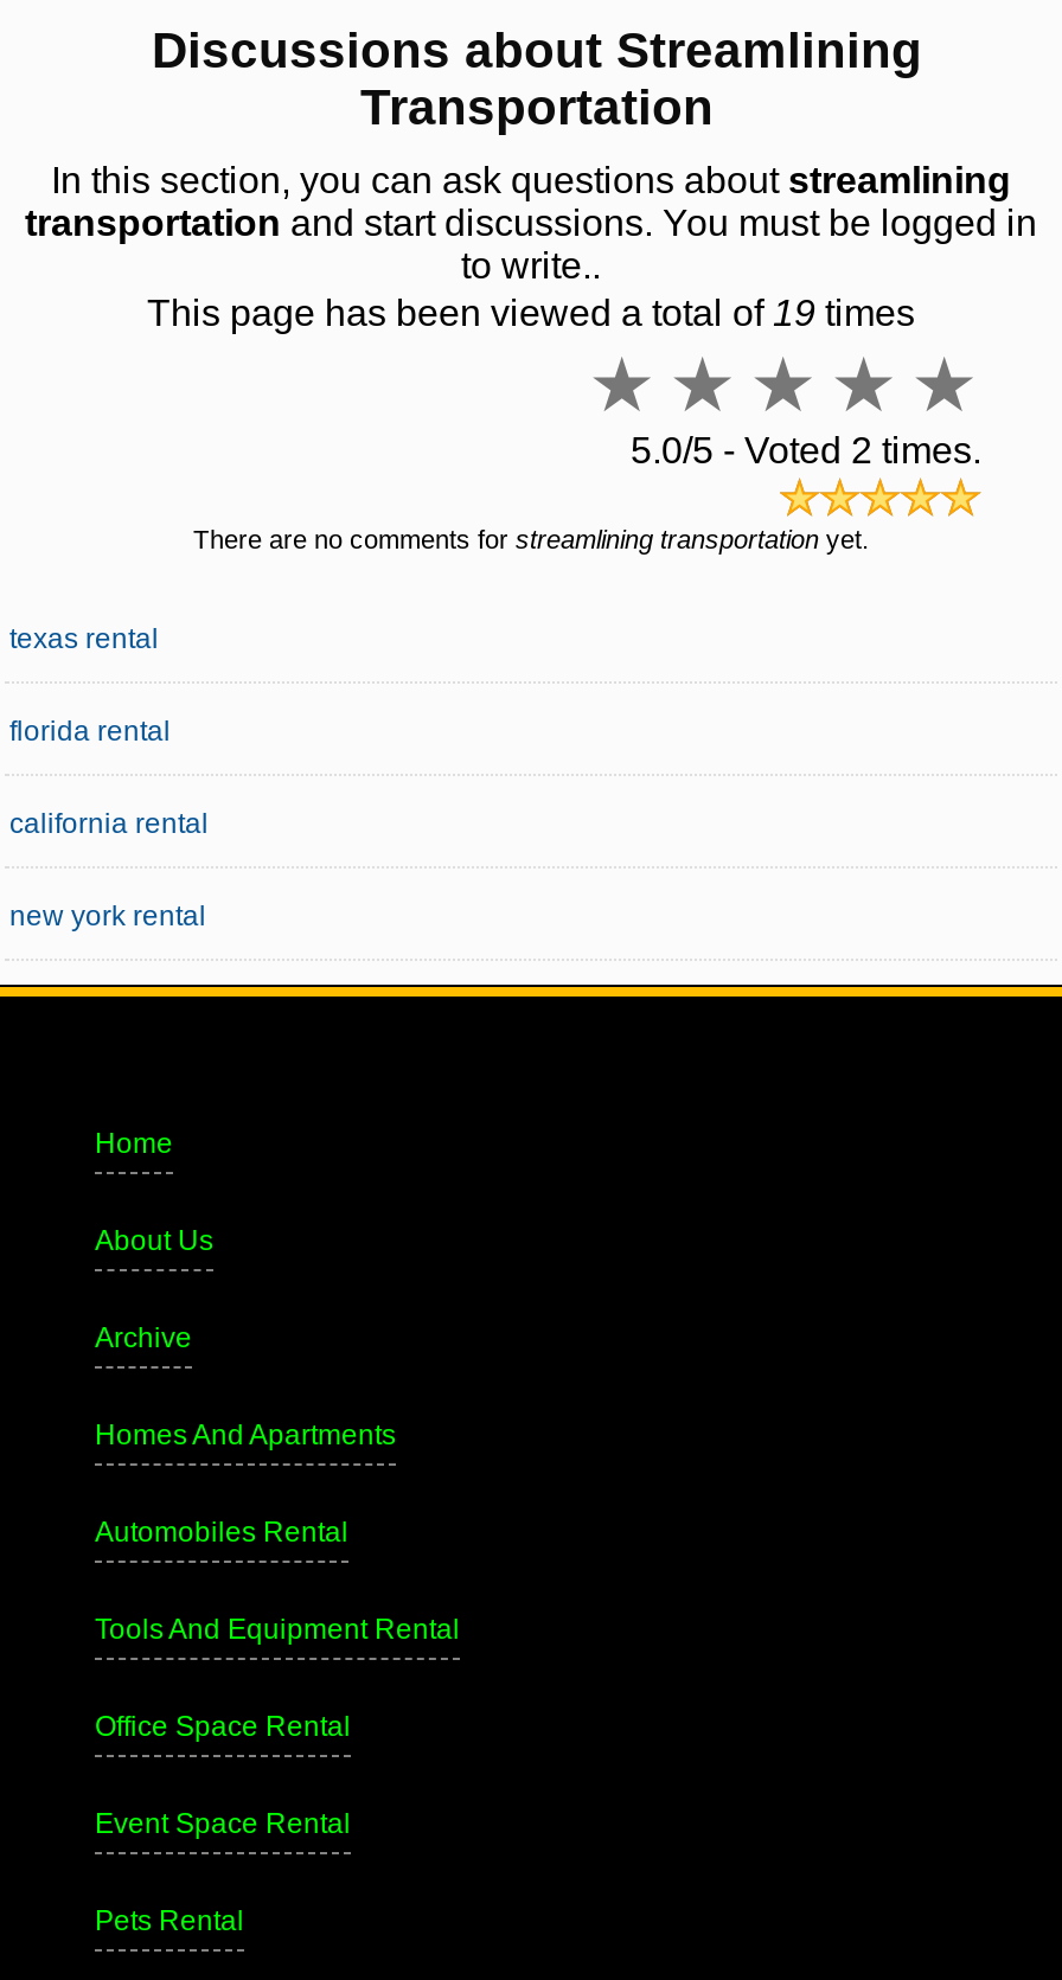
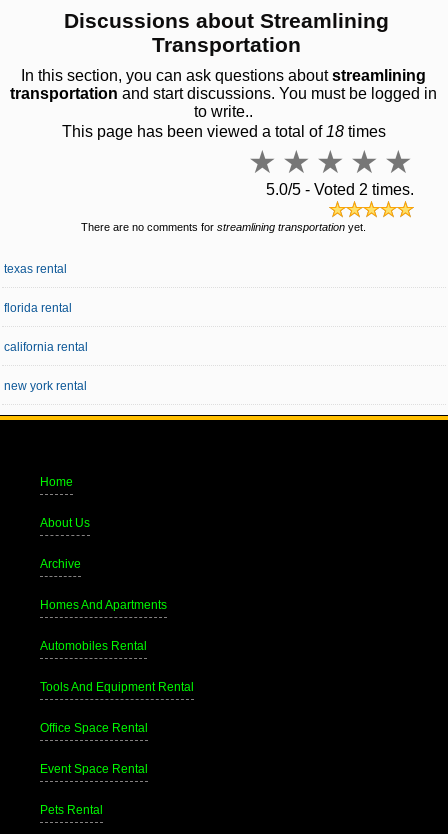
[147,293,915,333] This page has been viewed a total of 19 times -> [62,123,386,140] This page has been viewed a total of 18 times

